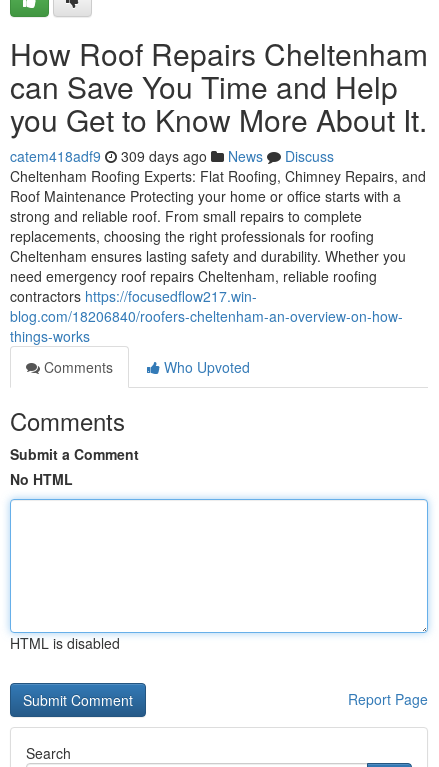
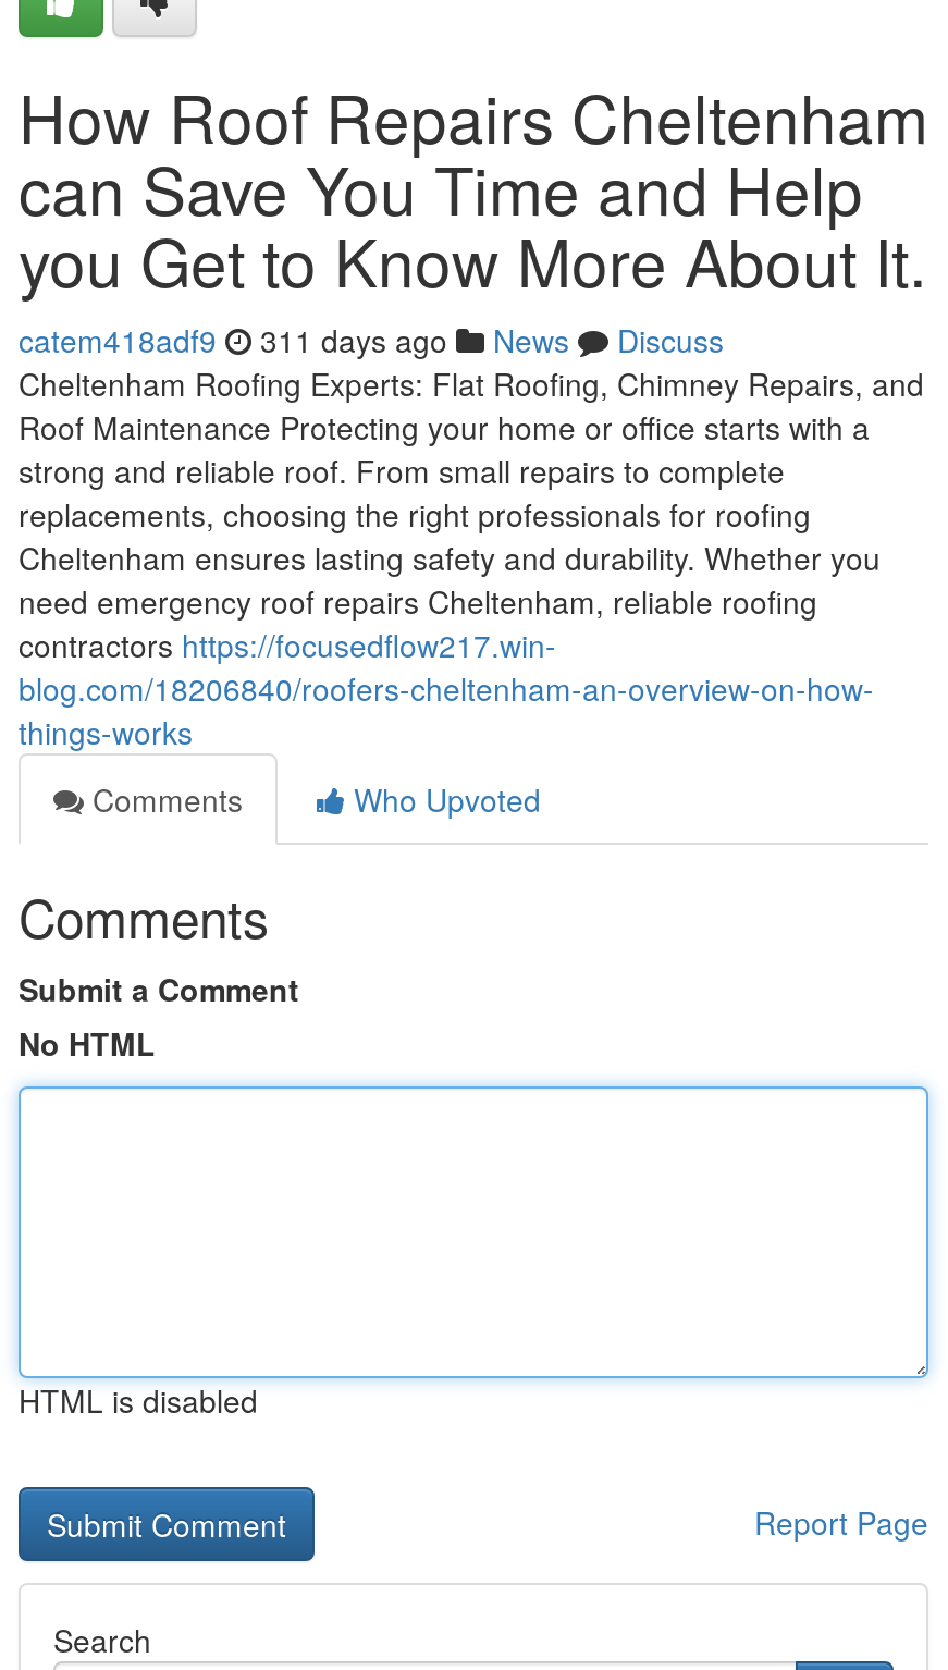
[10,146,334,166] catem418adf9 309 days ago News Discuss -> [19,318,724,361] catem418adf9 311 days ago News Discuss

